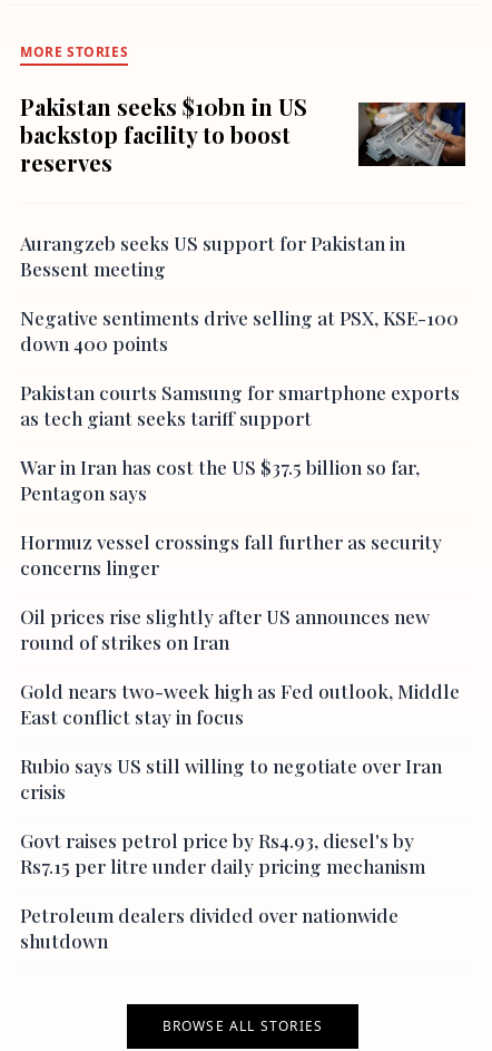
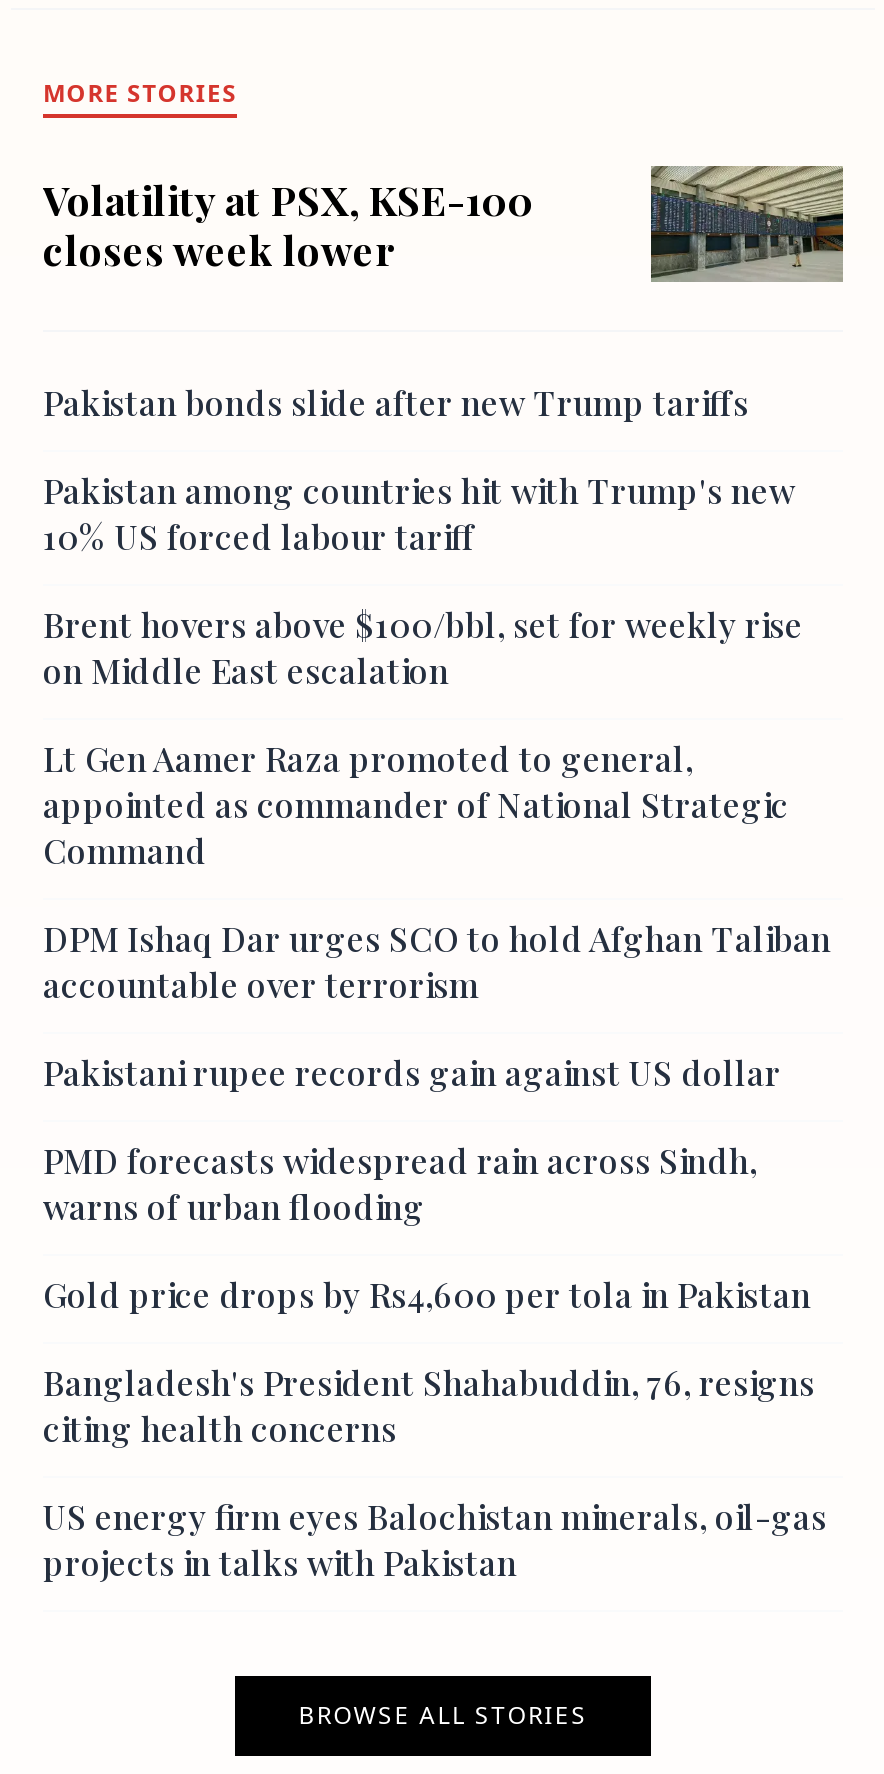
[20,91,307,177] Pakistan seeks $10bn in US | backstop facility to boost | reserves -> [43,172,533,276] Volatility at PSX, KSE-100 | closes week lower
[357,101,466,167] [image] -> [649,164,843,282] [image]
[20,231,405,281] Aurangzeb seeks US support for Pakistan in | Bessent meeting -> [43,379,749,423] Pakistan bonds slide after new Trump tariffs
[20,305,459,356] Negative sentiments drive selling at PSX, KSE-100 | down 400 points -> [43,467,795,557] Pakistan among countries hit with Trump's new | 10% US forced labour tariff
[20,380,460,430] Pakistan courts Samsung for smartphone exports | as tech giant seeks tariff support -> [43,601,803,691] Brent hovers above $100/bbl, set for weekly rise | on Middle East escalation
[20,455,420,505] War in Iran has cost the US $37.5 billion so far, | Pentagon says -> [43,735,789,871] Lt Gen Aamer Raza promoted to general, | appointed as commander of National Strategic | Command
[20,529,442,580] Hormuz vessel crossings fall further as security | concerns linger -> [43,915,831,1005] DPM Ishaq Dar urges SCO to hold Afghan Taliban | accountable over terrorism
[20,604,430,654] Oil prices rise slightly after US announces new | round of strikes on Iran -> [43,1049,781,1093] Pakistani rupee records gain against US dollar
[20,679,460,729] Gold nears two-week high as Fed outlook, Middle | East conflict stay in focus -> [43,1137,757,1227] PMD forecasts widespread rain across Sindh, | warns of urban flooding
[20,753,442,804] Rubio says US still willing to negotiate over Iran | crisis -> [43,1271,811,1315] Gold price drops by Rs4,600 per tola in Pakistan
[20,828,425,878] Govt raises petrol price by Rs4.93, diesel's by | Rs7.15 per litre under daily pricing mechanism -> [43,1359,815,1449] Bangladesh's President Shahabuddin, 76, resigns | citing health concerns
[20,903,398,953] Petroleum dealers divided over nationwide | shutdown -> [43,1493,827,1583] US energy firm eyes Balochistan minerals, oil-gas | projects in talks with Pakistan

